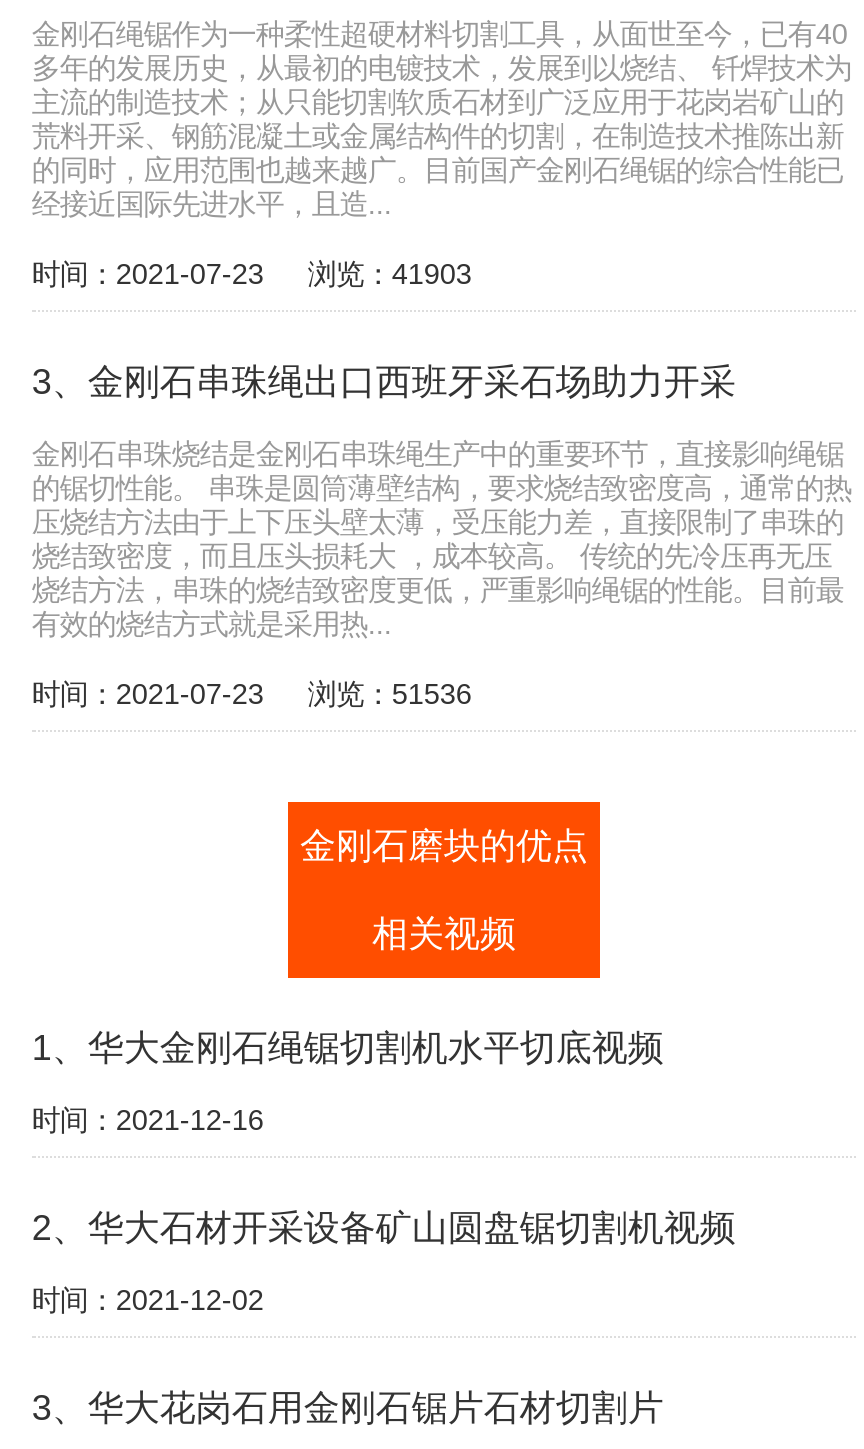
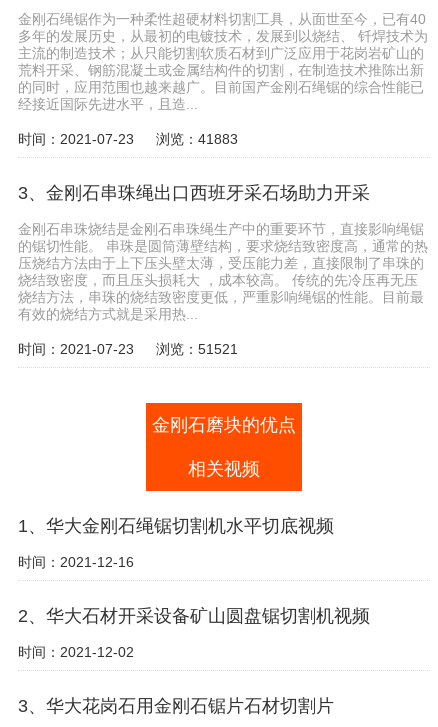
[32,258,472,290] 时间：2021-07-23 浏览：41903 -> [18,131,238,147] 时间：2021-07-23 浏览：41883
[32,677,472,709] 时间：2021-07-23 浏览：51536 -> [18,341,238,357] 时间：2021-07-23 浏览：51521

